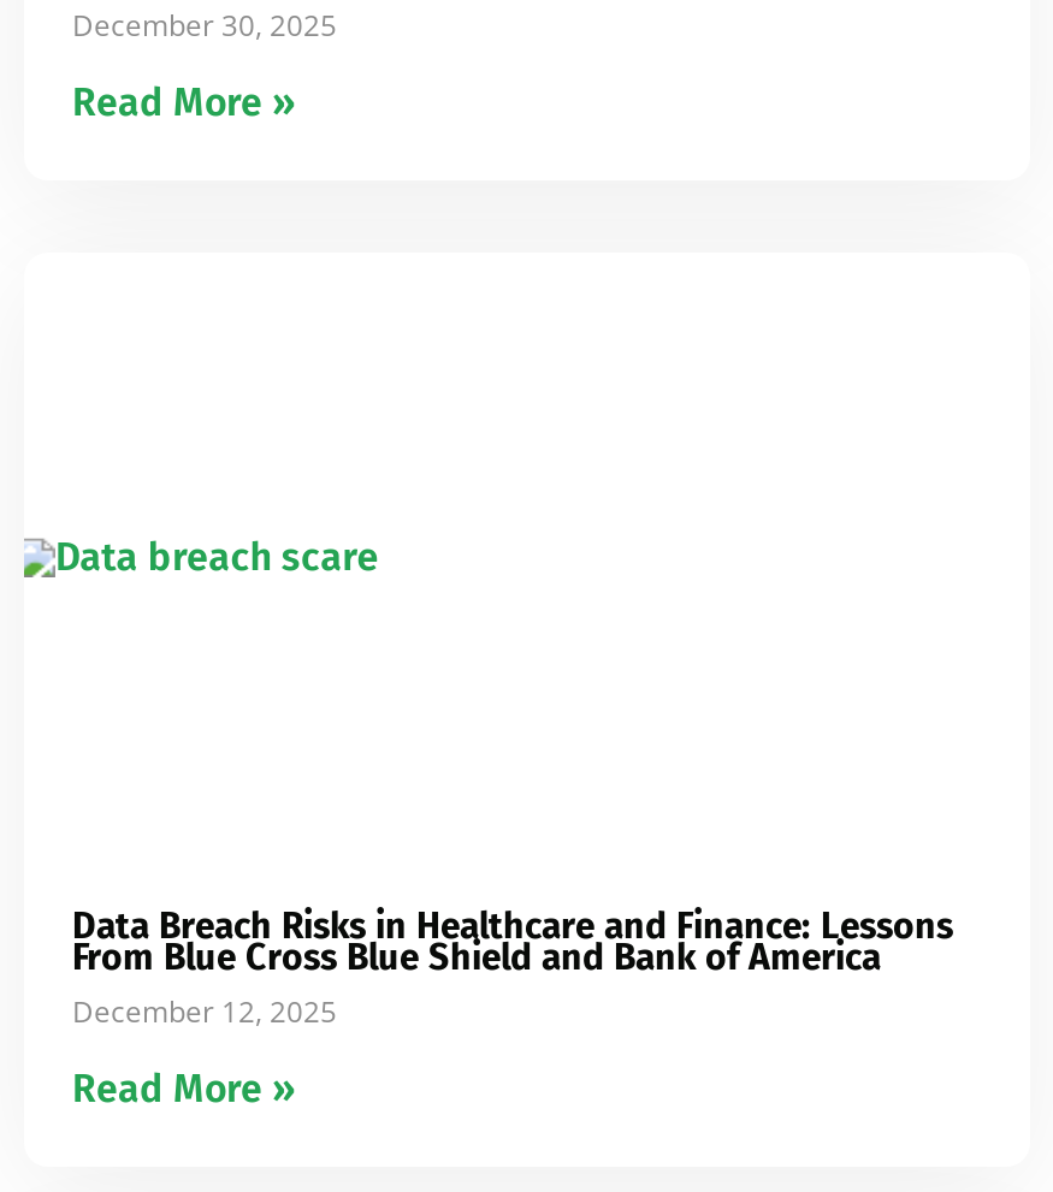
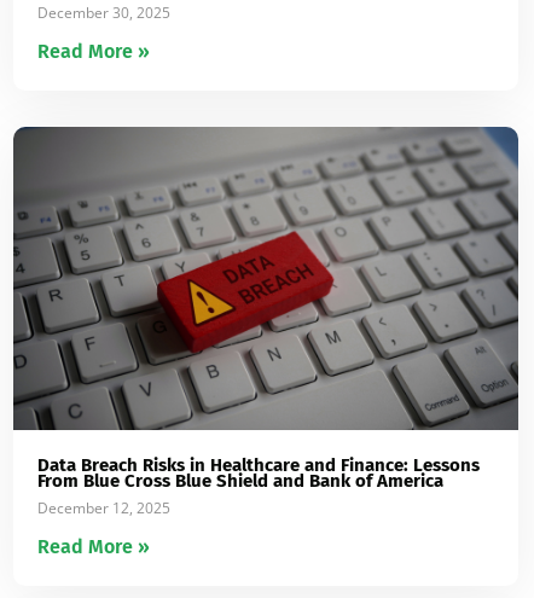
none -> [12,126,520,431] [image]

